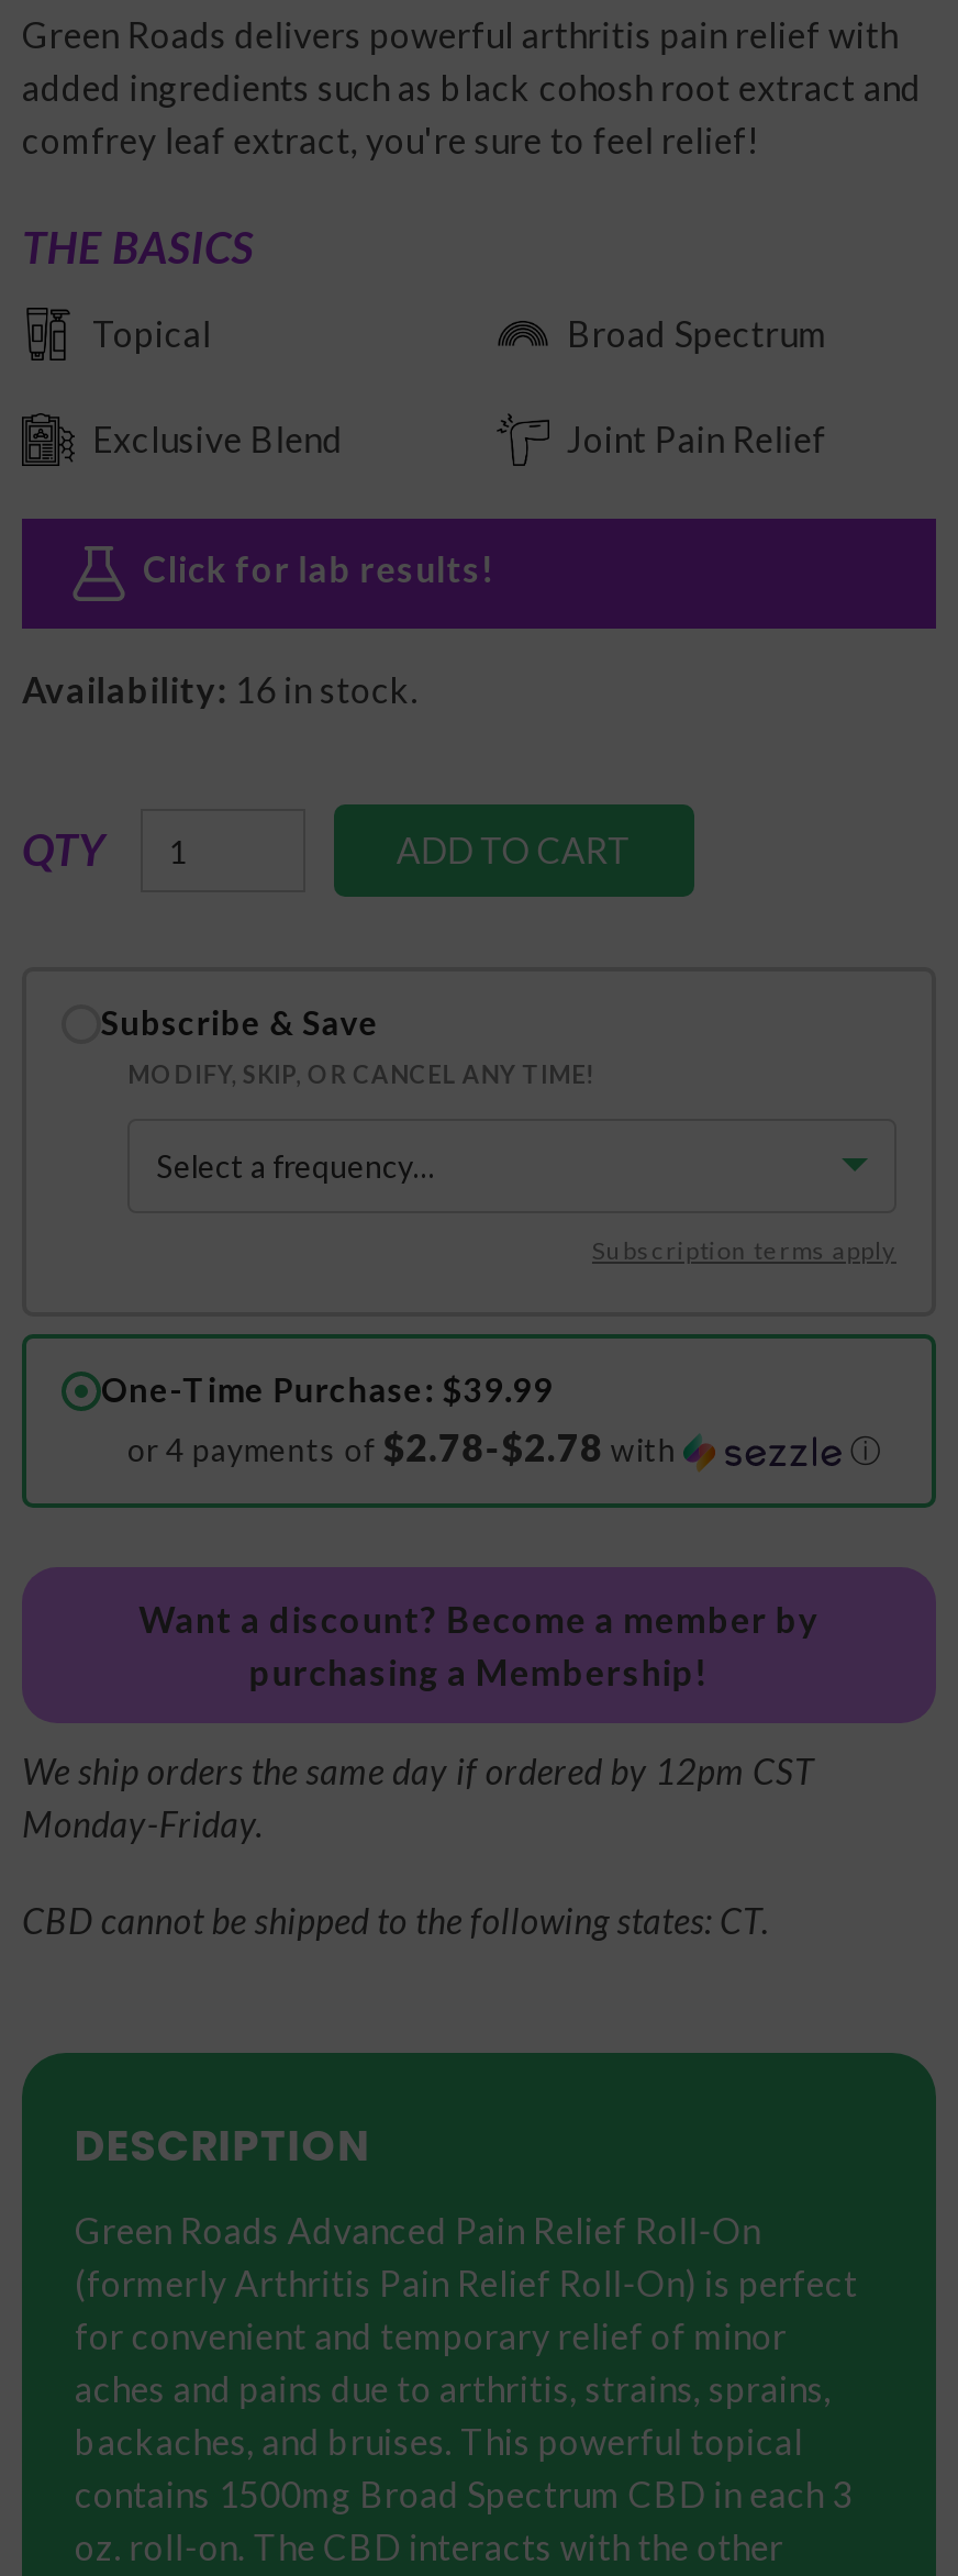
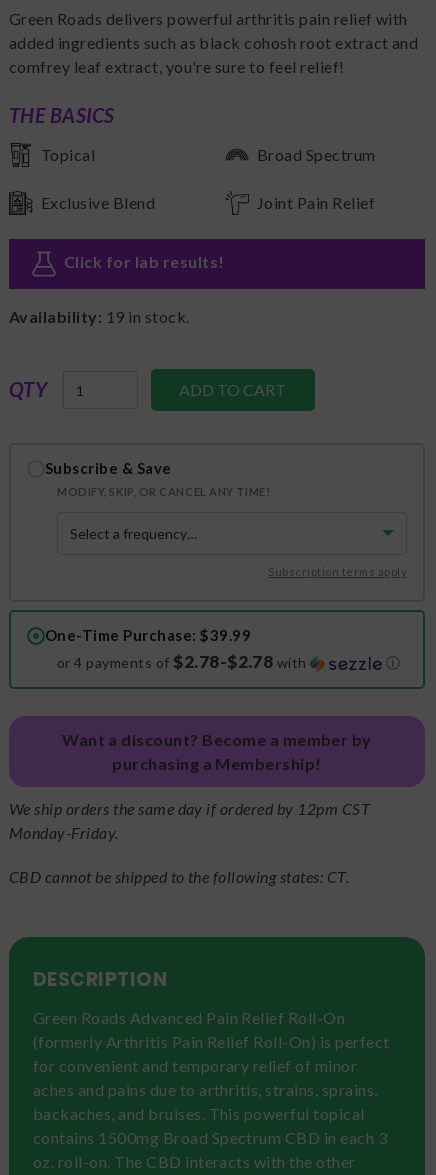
[22,669,419,711] Availability: 16 in stock. -> [9,307,189,326] Availability: 19 in stock.

